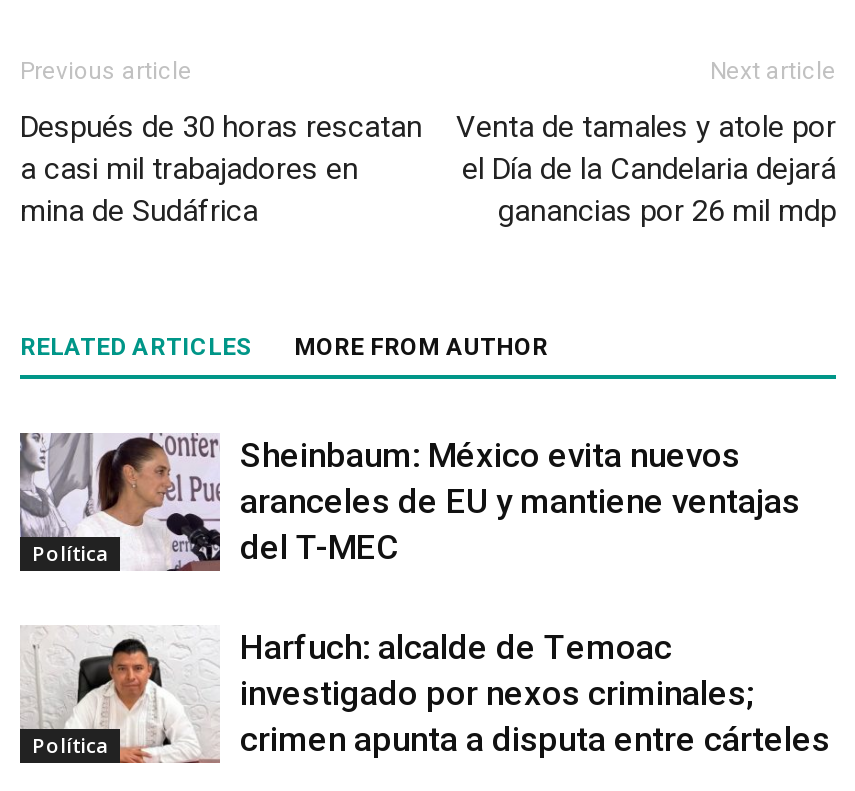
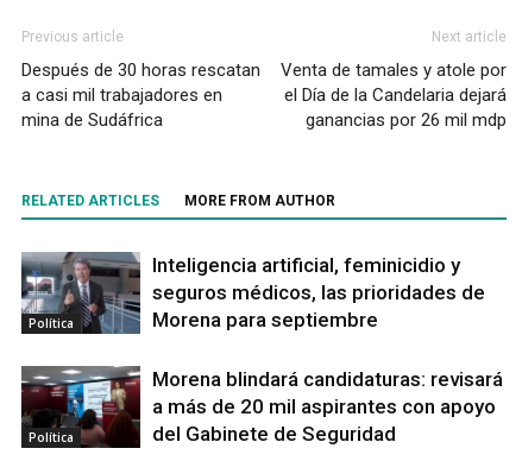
[20,433,800,571] [image] | Sheinbaum: México evita nuevos | aranceles de EU y mantiene ventajas | del T-MEC -> [21,251,485,335] [image] | Inteligencia artificial, feminicidio y | seguros médicos, las prioridades de | Morena para septiembre
[20,625,830,765] [image] | Harfuch: alcalde de Temoac | investigado por nexos criminales; | crimen apunta a disputa entre cárteles -> [20,365,503,449] [image] | Morena blindará candidaturas: revisará | a más de 20 mil aspirantes con apoyo | del Gabinete de Seguridad

